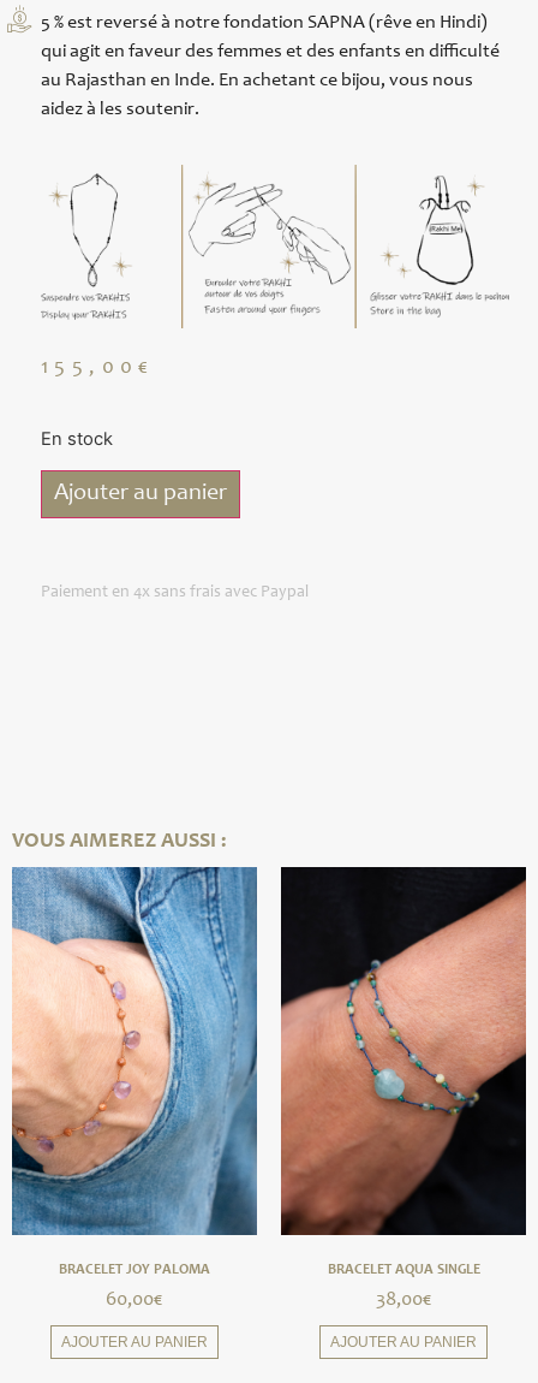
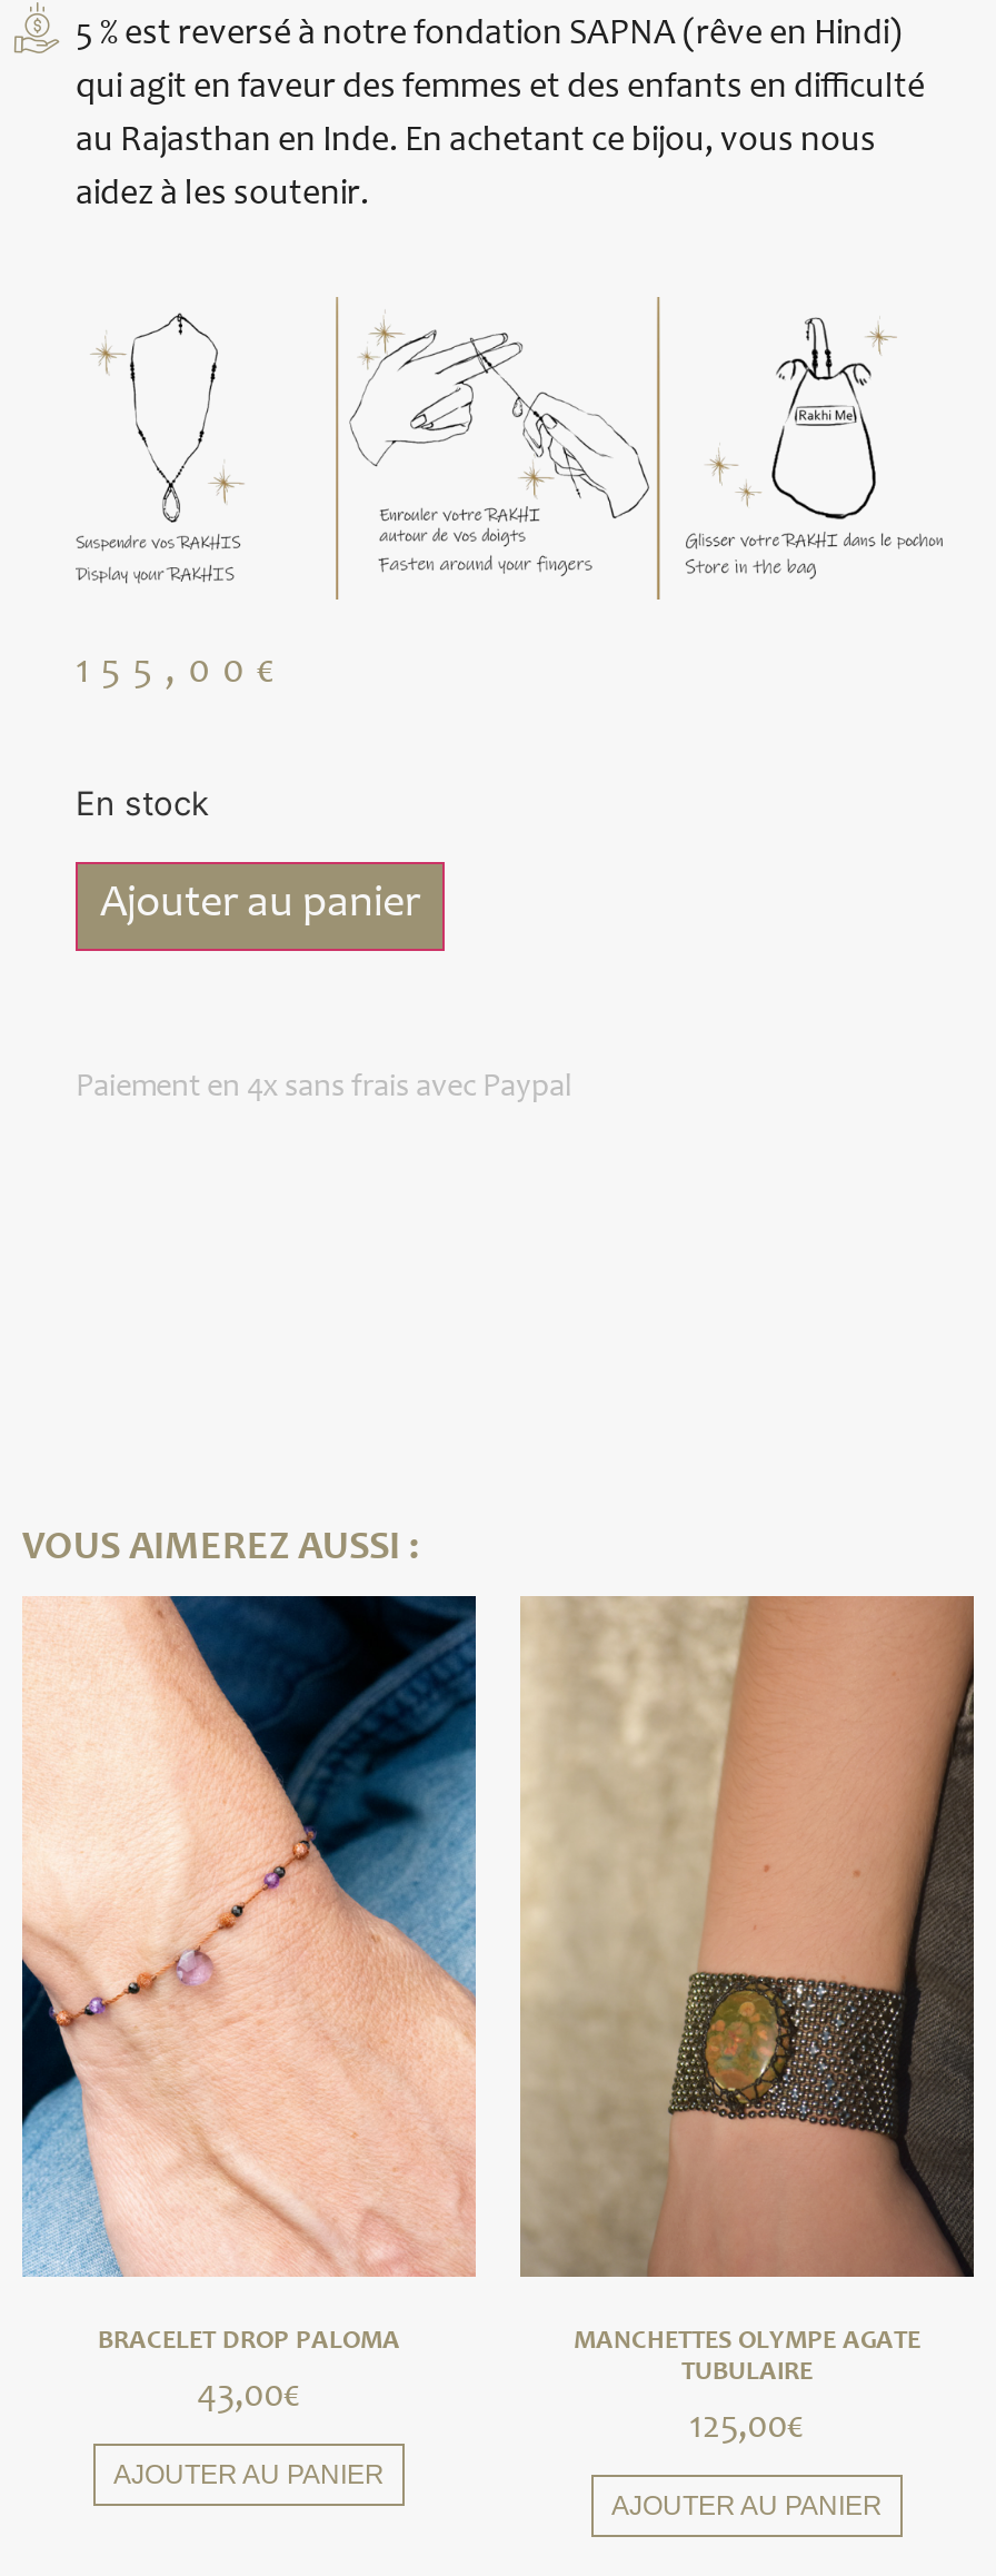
[11,866,258,1277] [image] | BRACELET JOY PALOMA -> [20,1594,478,2354] [image] | BRACELET DROP PALOMA
[280,866,527,1277] [image] | BRACELET AQUA SINGLE -> [520,1594,976,2385] [image] | MANCHETTES OLYMPE AGATE | TUBULAIRE
[106,1290,163,1310] 60,00€ -> [197,2378,301,2416] 43,00€
[375,1290,432,1310] 38,00€ -> [689,2409,805,2447] 125,00€

